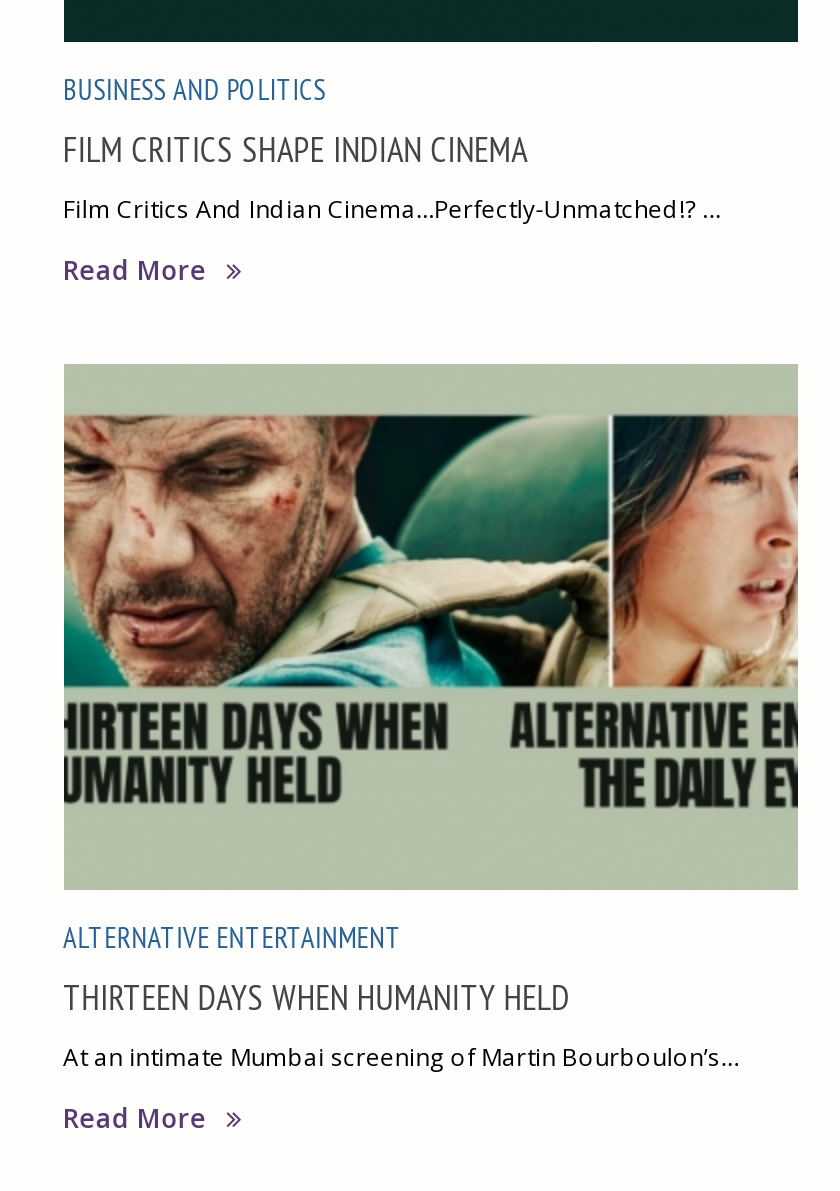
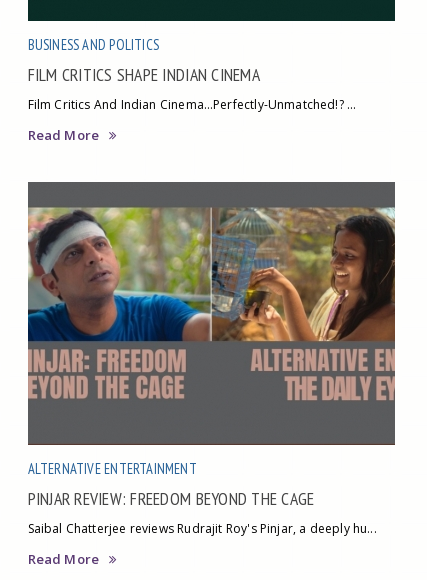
[62,366,800,888] [image] -> [28,182,396,445] [image]
[63,974,740,1074] THIRTEEN DAYS WHEN HUMANITY HELD | At an intimate Mumbai screening of Martin Bourboulon’s... -> [27,487,377,537] PINJAR REVIEW: FREEDOM BEYOND THE CAGE | Saibal Chatterjee reviews Rudrajit Roy's Pinjar, a deeply hu...

